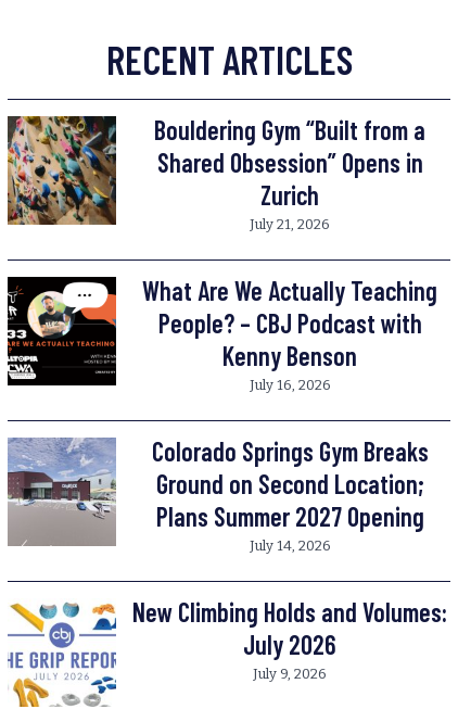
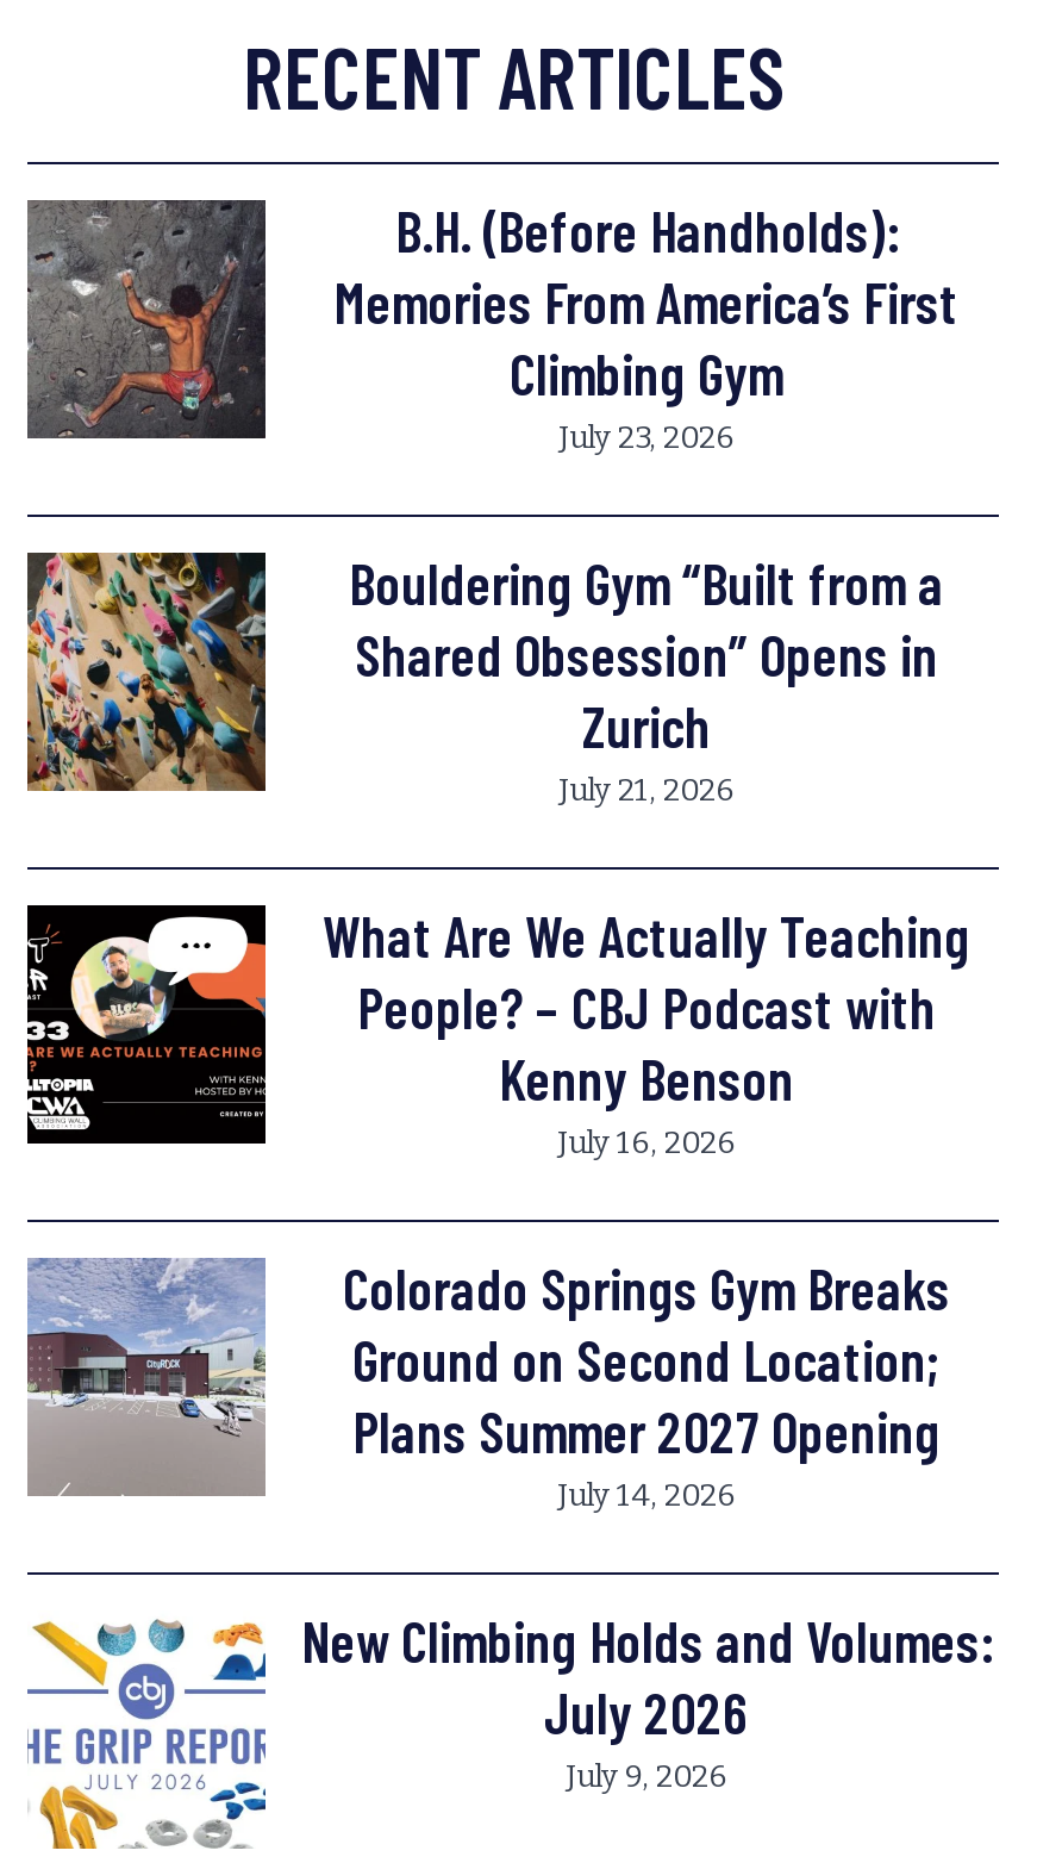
none -> [25,195,958,454] [image] | B.H. (Before Handholds): | Memories From America’s First | Climbing Gym | July 23, 2026

